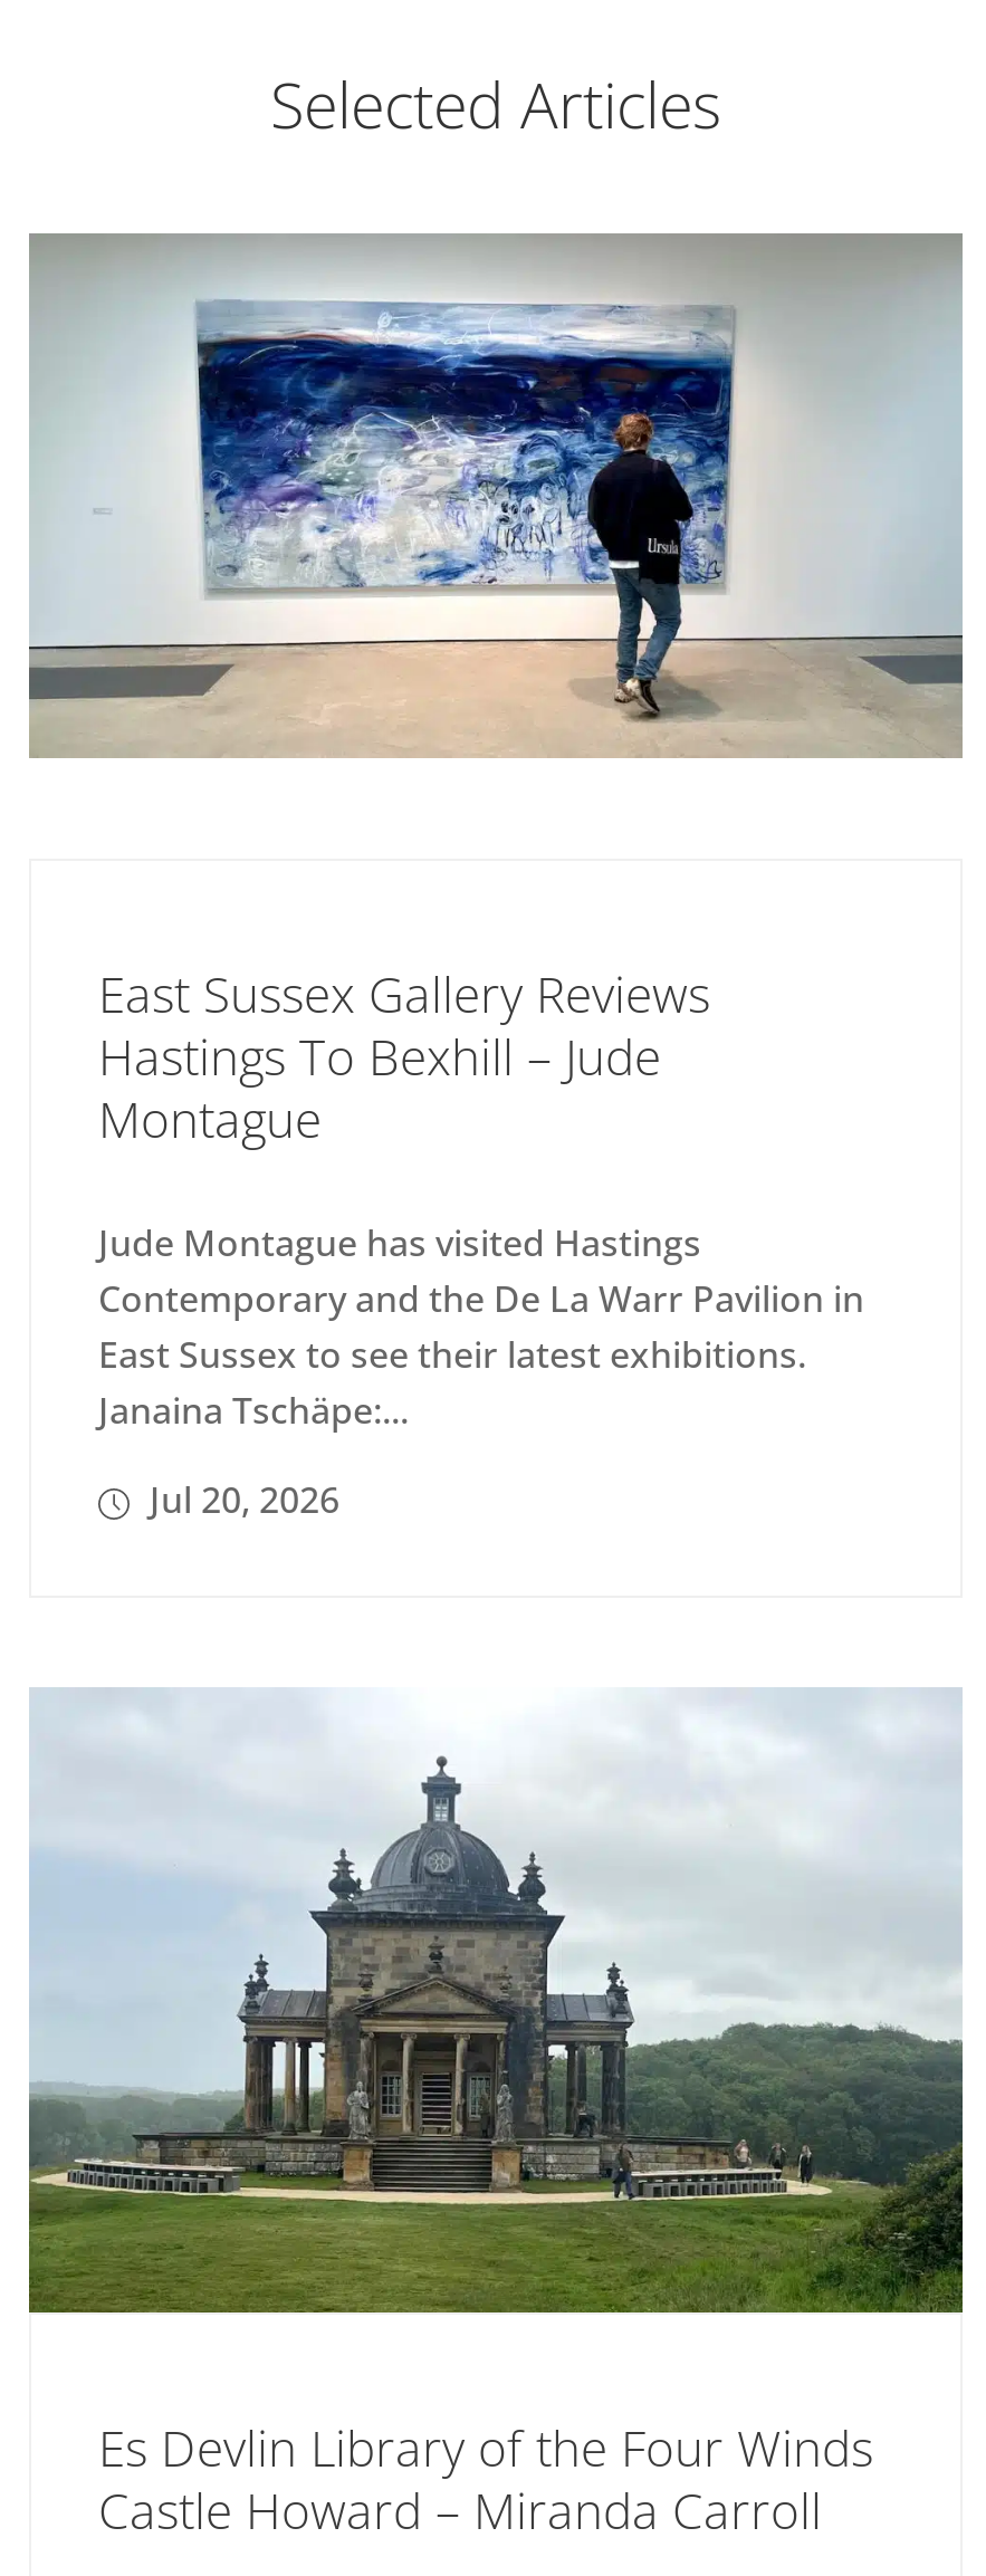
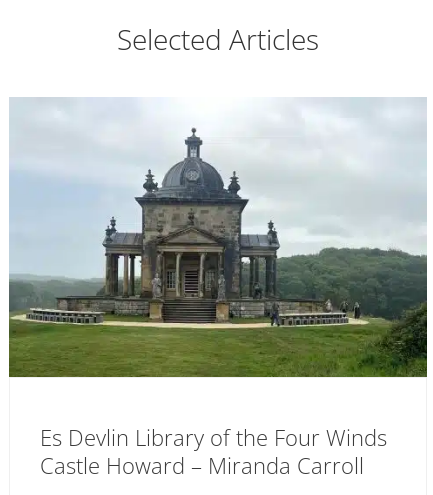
[29,231,963,760] [image] -> none
[98,959,864,1524] East Sussex Gallery Reviews | Hastings To Bexhill – Jude | Montague | Jude Montague has visited Hastings | Contemporary and the De La Warr Pavilion in | East Sussex to see their latest exhibitions. | Janaina Tschäpe:... | Jul 20, 2026 -> none

